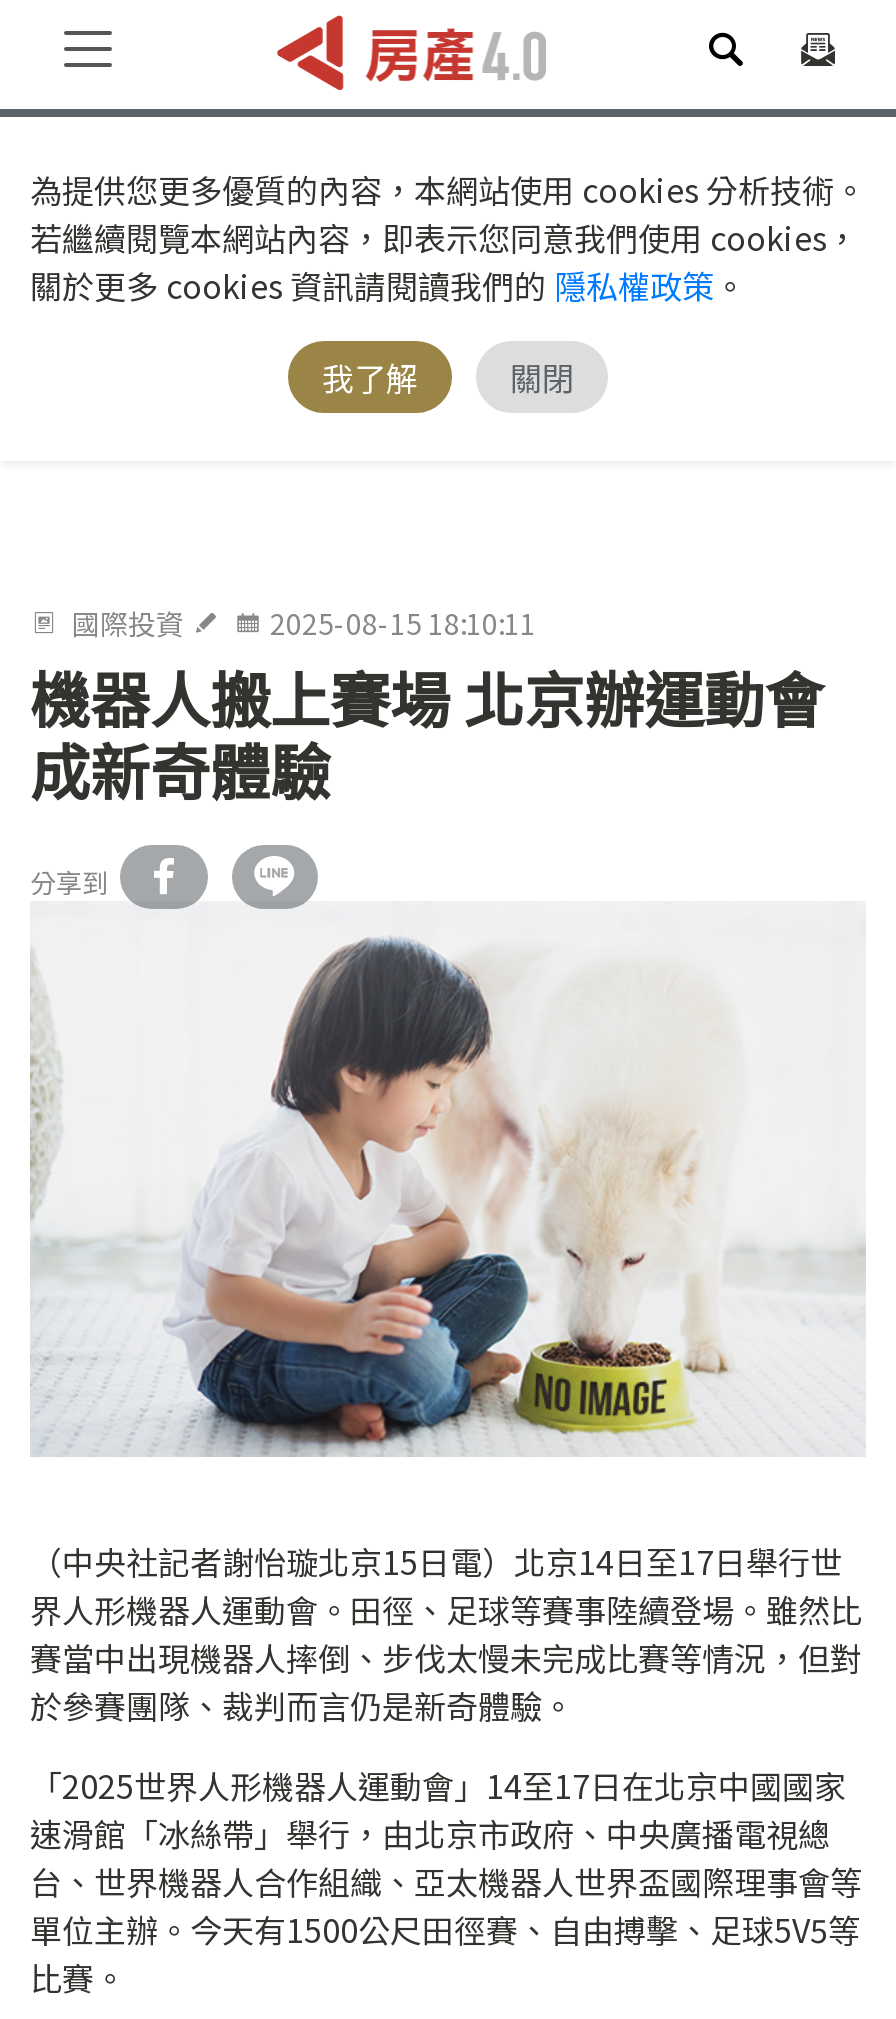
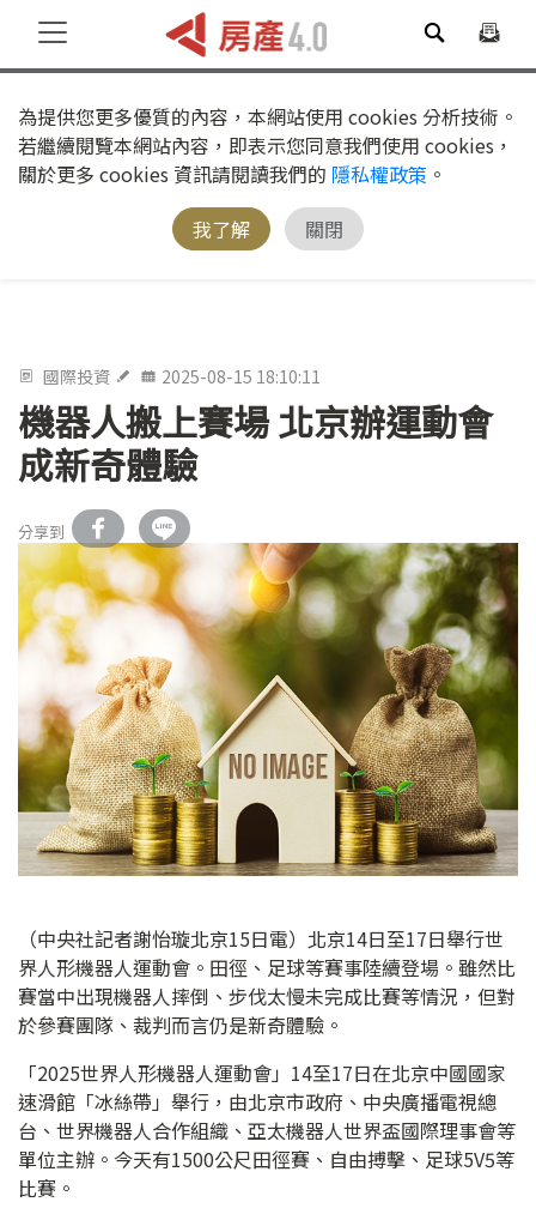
[30,901,866,1457] [image] -> [17,542,519,877] [image]

